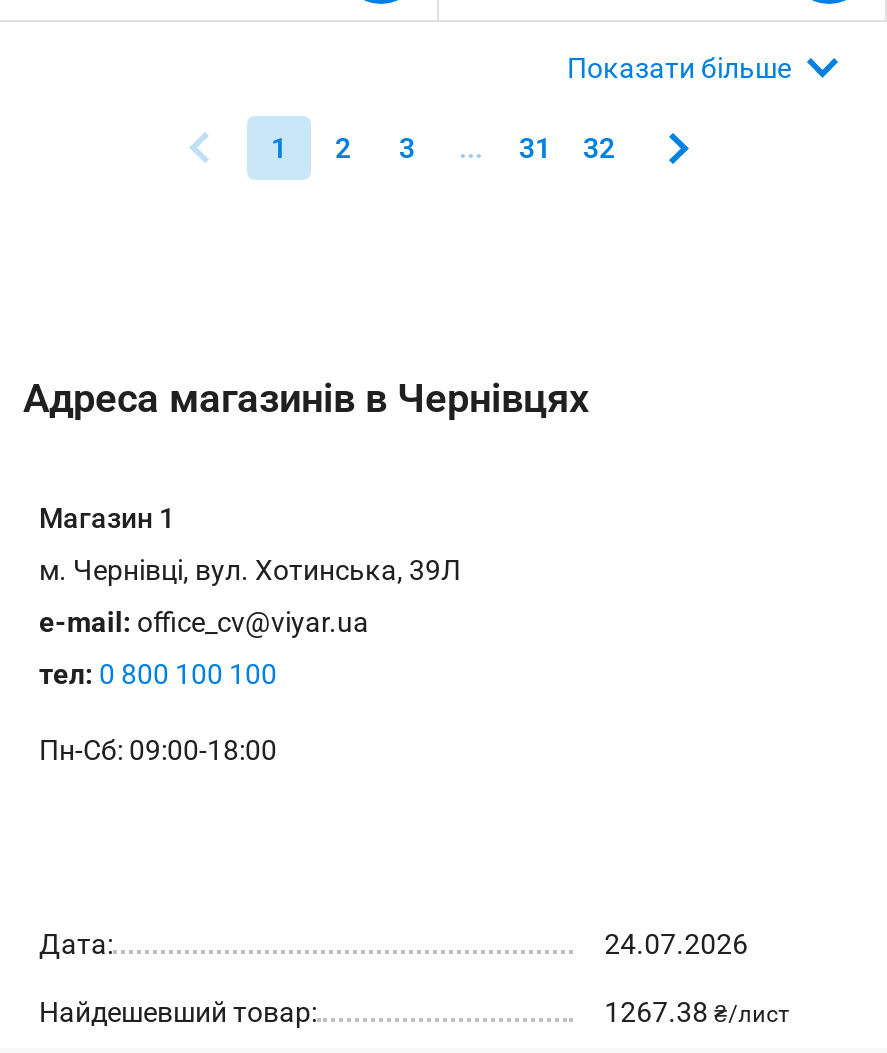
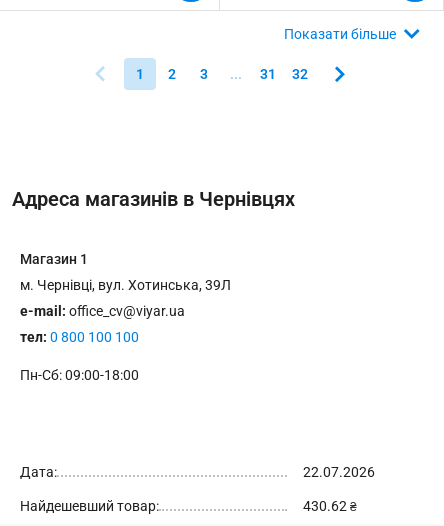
[604,928,748,960] 24.07.2026 -> [303,464,375,480] 22.07.2026
[604,996,790,1028] 1267.38 ₴/лист -> [303,498,357,514] 430.62 ₴

